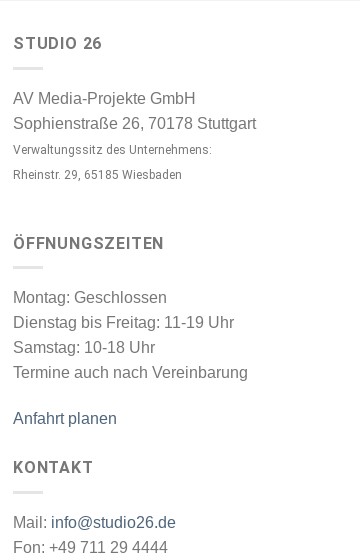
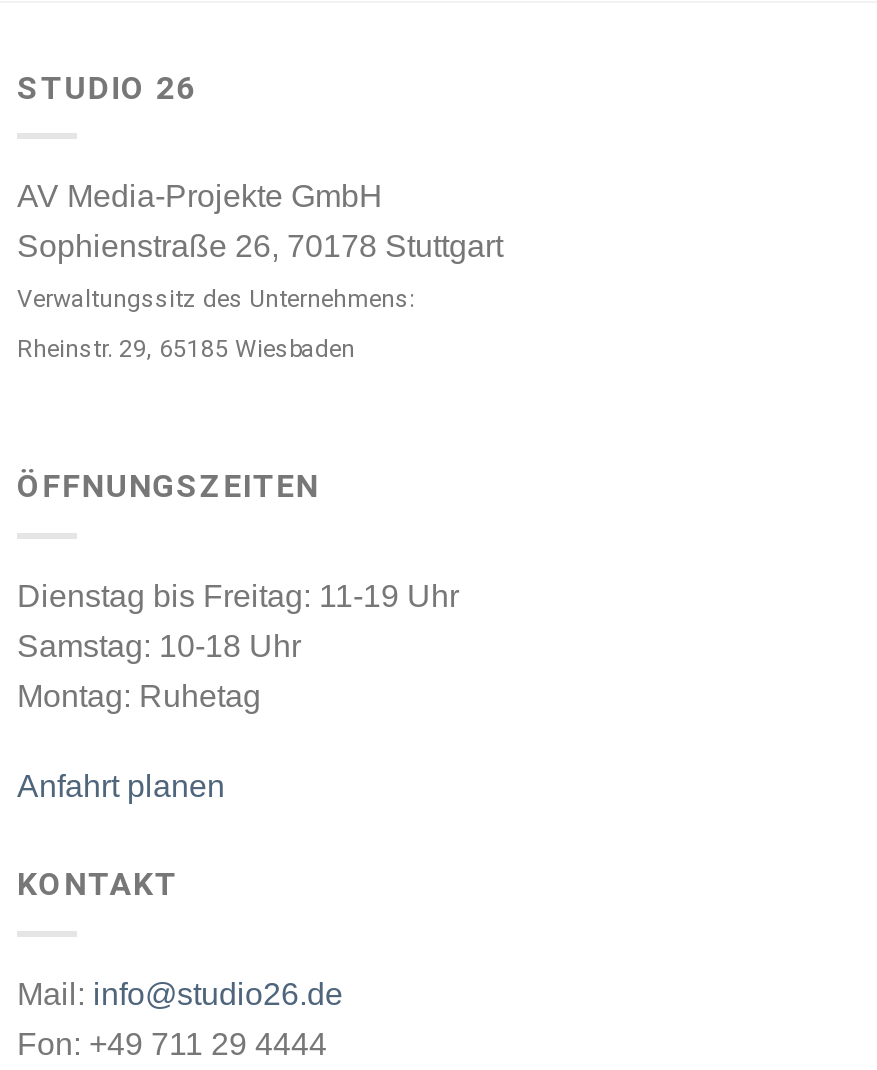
[13,289,167,306] Montag: Geschlossen -> none
[13,364,248,381] Termine auch nach Vereinbarung -> [17,678,261,712] Montag: Ruhetag

